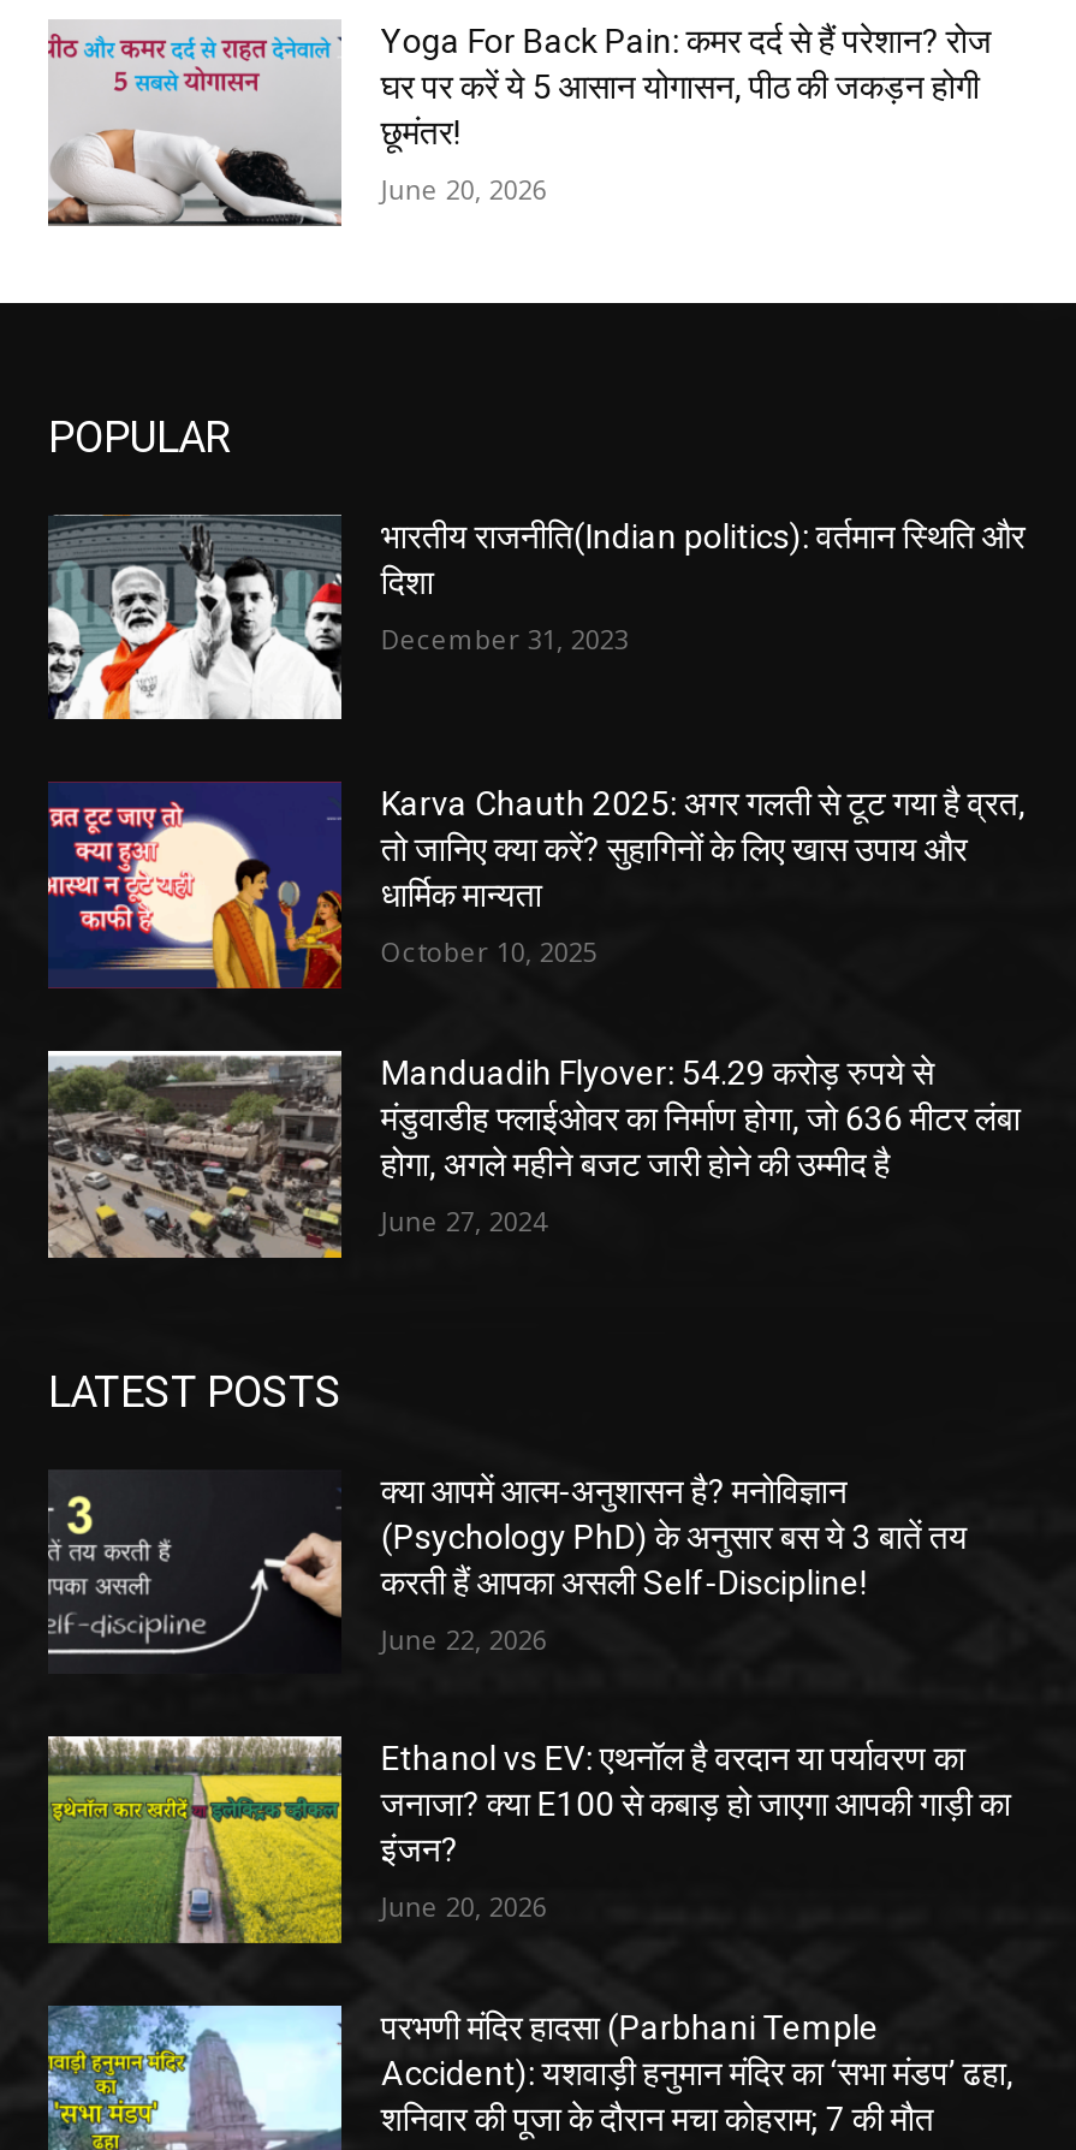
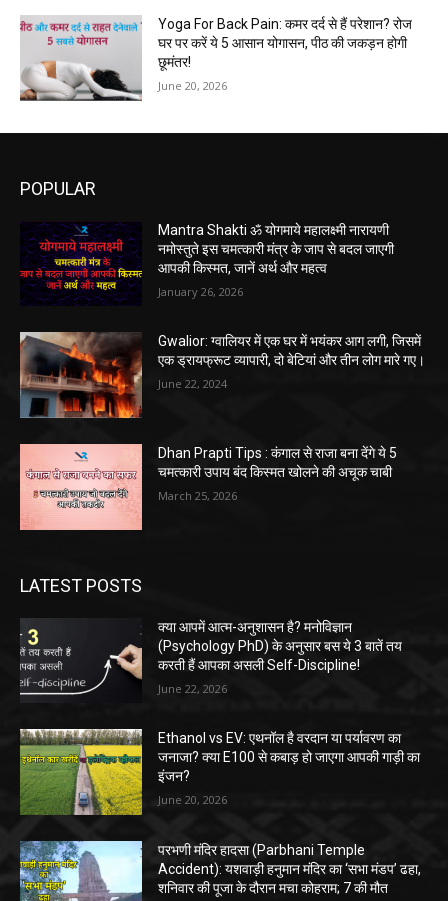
[46,512,1025,721] [image] | भारतीय राजनीति(Indian politics): वर्तमान स्थिति और | दिशा -> [20,221,394,306] [image] | Mantra Shakti ॐ योगमाये महालक्ष्मी नारायणी | नमोस्तुते इस चमत्कारी मंत्र के जाप से बदल जाएगी | आपकी किस्मत, जानें अर्थ और महत्व
[381,620,629,656] December 31, 2023 -> [158,284,243,299] January 26, 2026
[48,782,1025,988] [image] | Karva Chauth 2025: अगर गलती से टूट गया है व्रत, | तो जानिए क्या करें? सुहागिनों के लिए खास उपाय और | धार्मिक मान्यता -> [19,331,425,419] [image] | Gwalior: ग्वालियर में एक घर में भयंकर आग लगी, जिसमें | एक ड्रायफ्रूट व्यापारी, दो बेटियां और तीन लोग मारे गए।
[381,934,597,970] October 10, 2025 -> [158,376,227,391] June 22, 2024
[48,1051,1020,1260] [image] | Manduadih Flyover: 54.29 करोड़ रुपये से | मंडुवाडीह फ्लाईओवर का निर्माण होगा, जो 636 मीटर लंबा | होगा, अगले महीने बजट जारी होने की उम्मीद है -> [19,444,397,531] [image] | Dhan Prapti Tips : कंगाल से राजा बना देंगे ये 5 | चमत्कारी उपाय बंद किस्मत खोलने की अचूक चाबी
[381,1202,547,1239] June 27, 2024 -> [158,488,237,503] March 25, 2026

